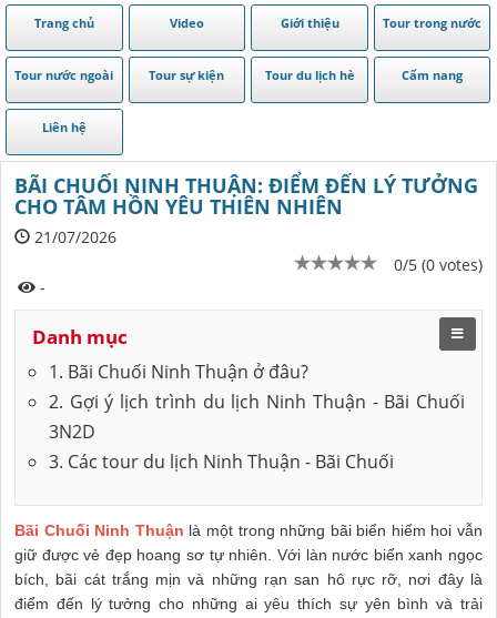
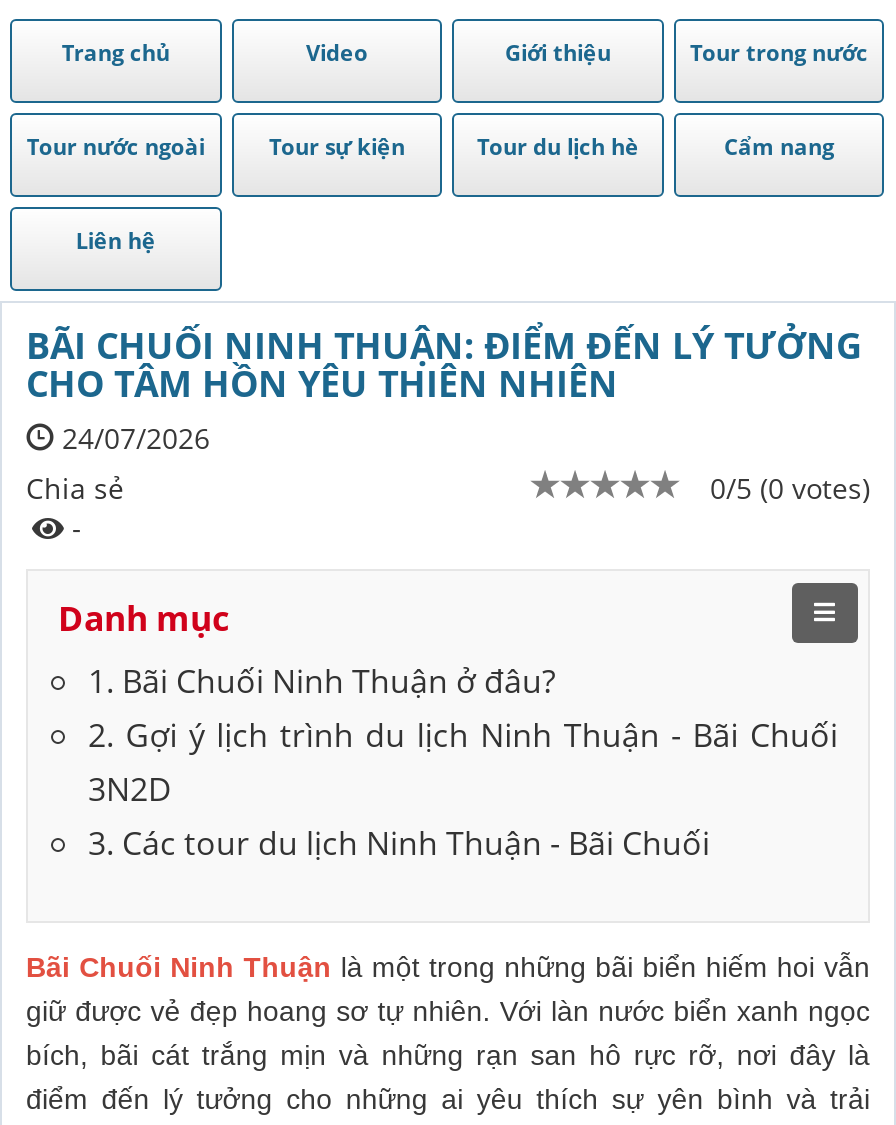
[30,226,116,247] 21/07/2026 -> [54,418,210,456] 24/07/2026
none -> [26,468,124,506] Chia sẻ

